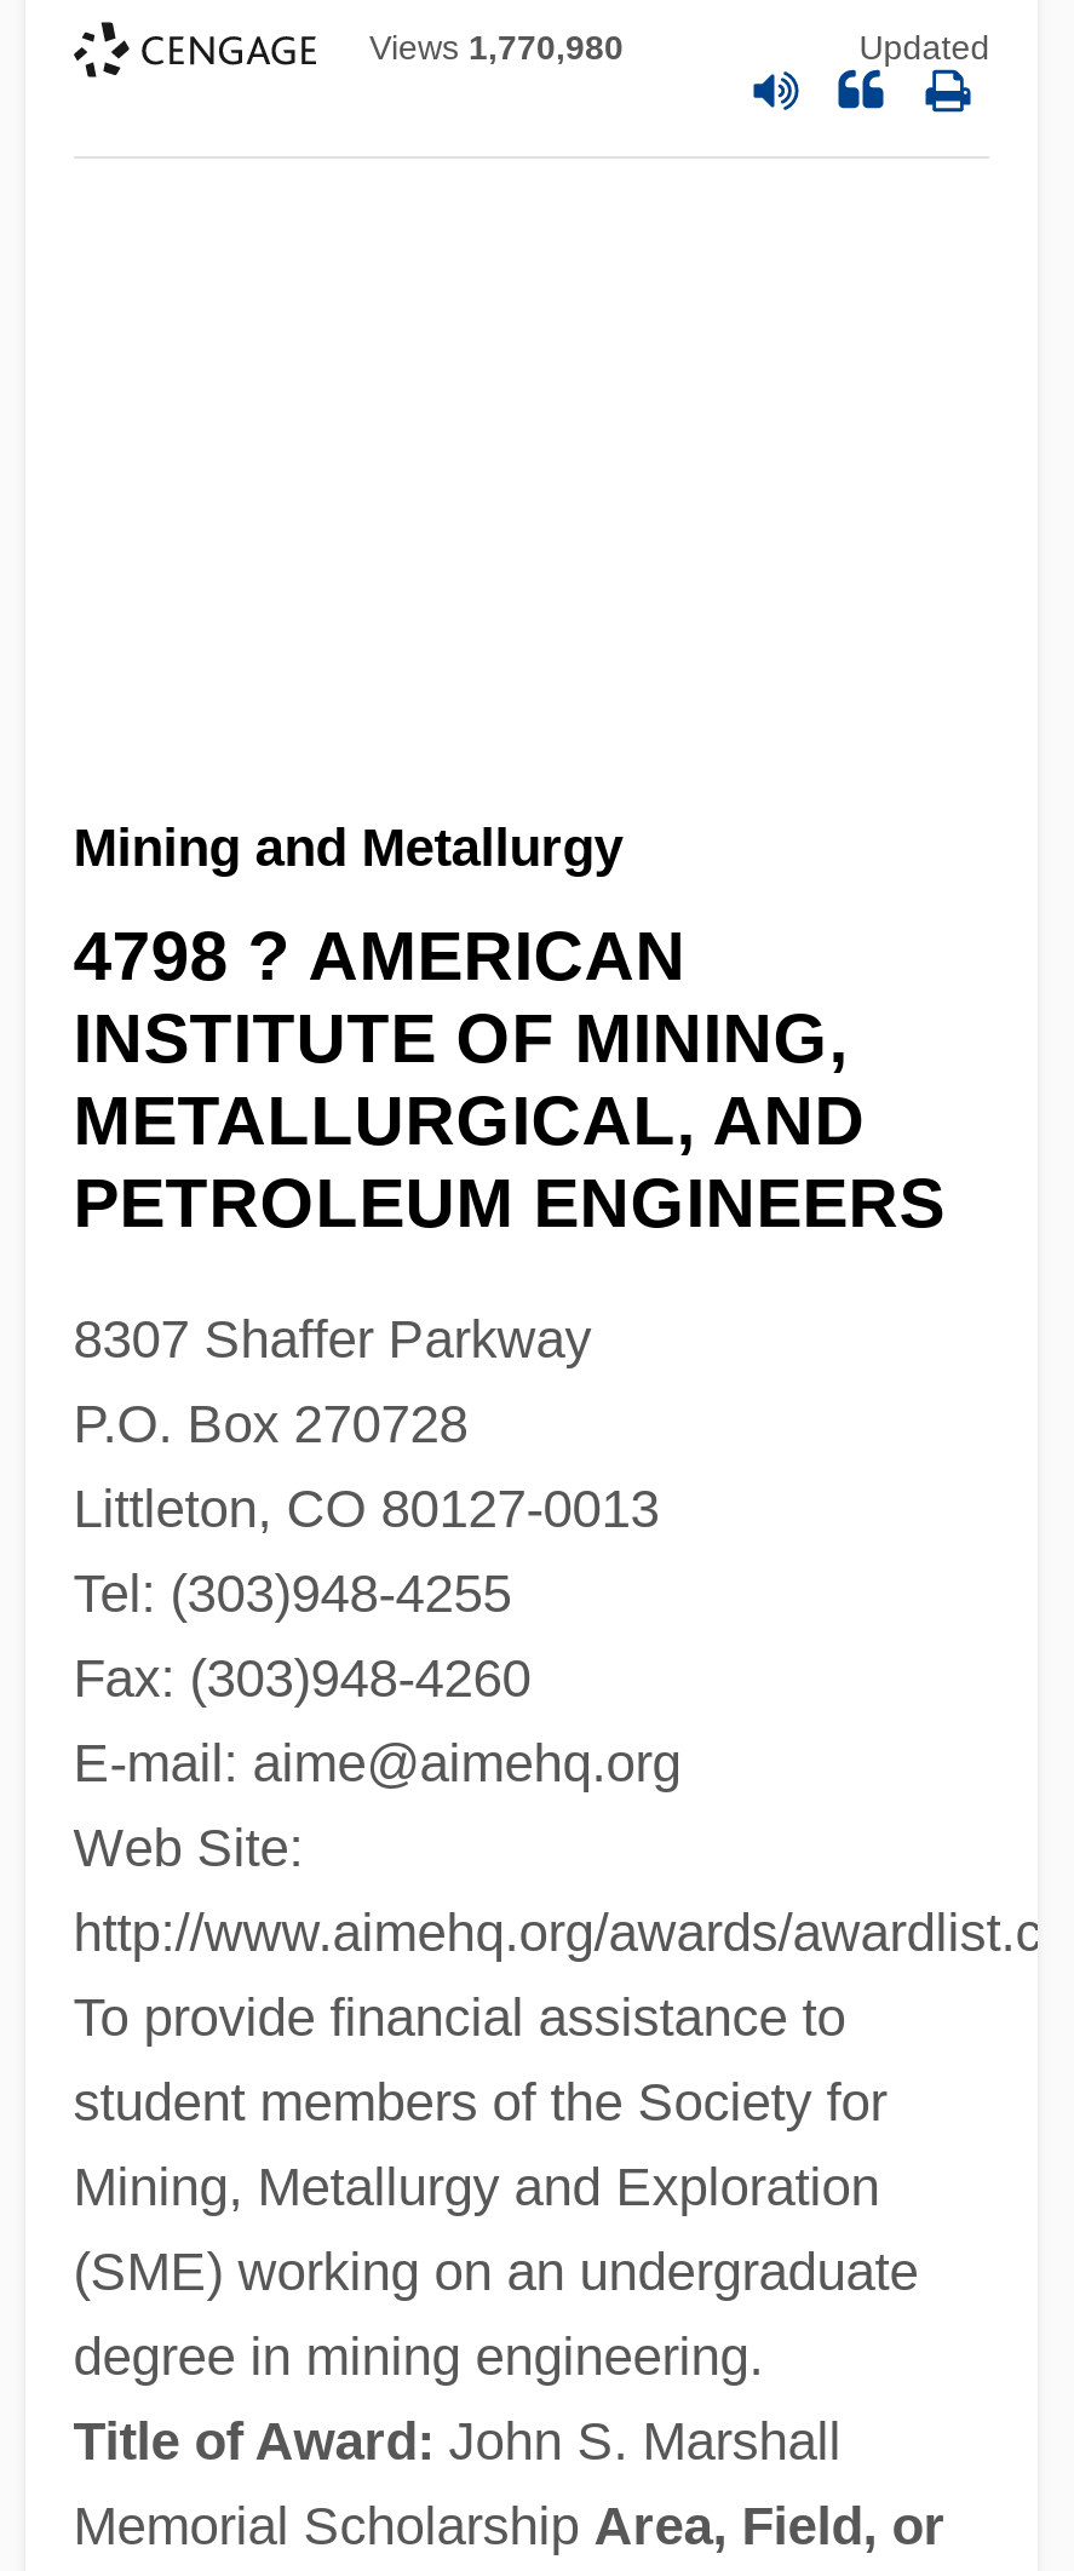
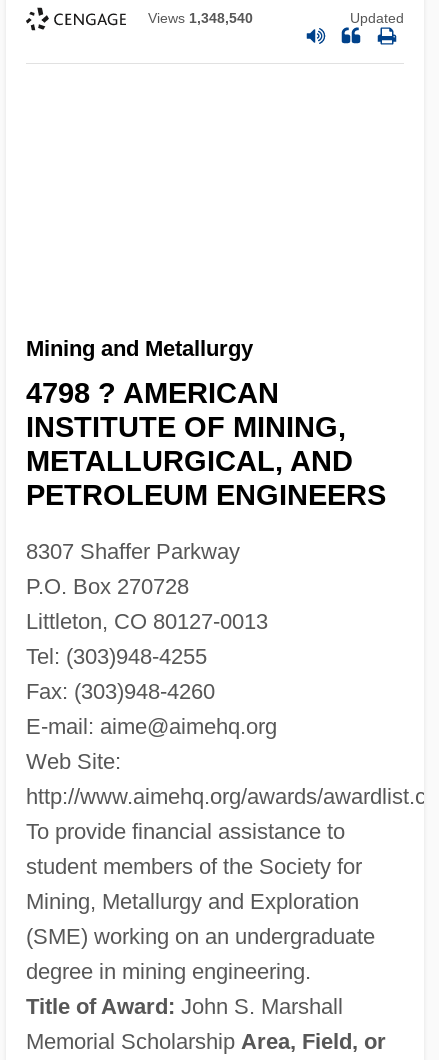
[369,29,624,68] Views 1,770,980 -> [148,10,253,26] Views 1,348,540

